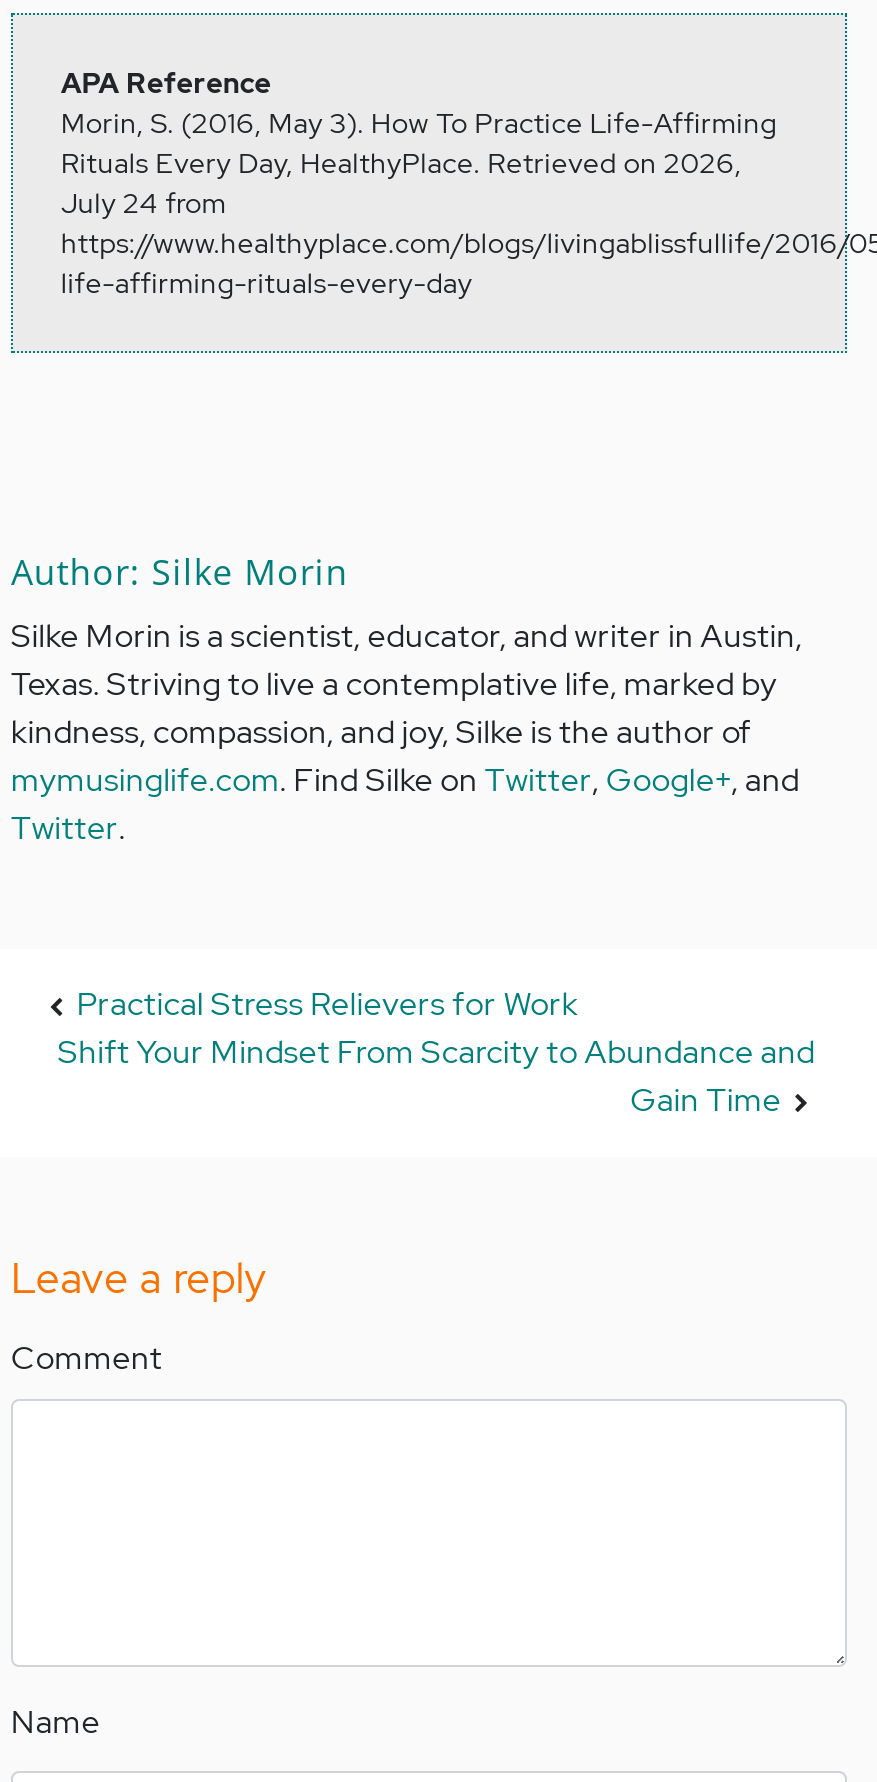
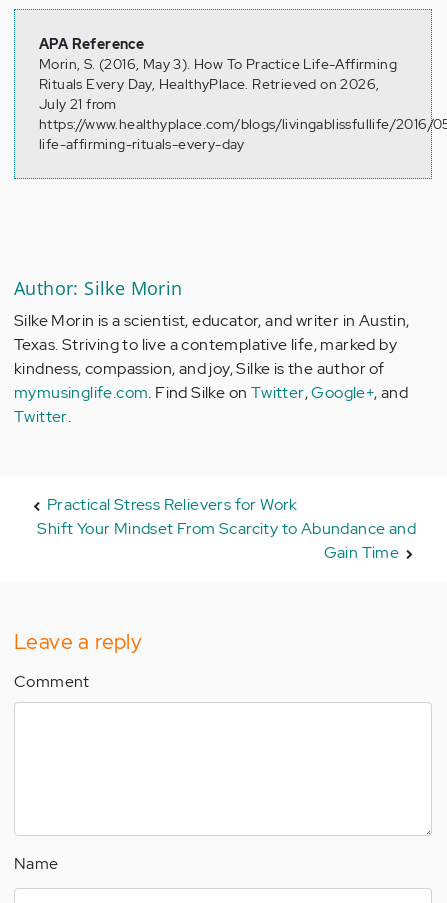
[61,186,227,222] July 24 from -> [39,95,117,113] July 21 from

